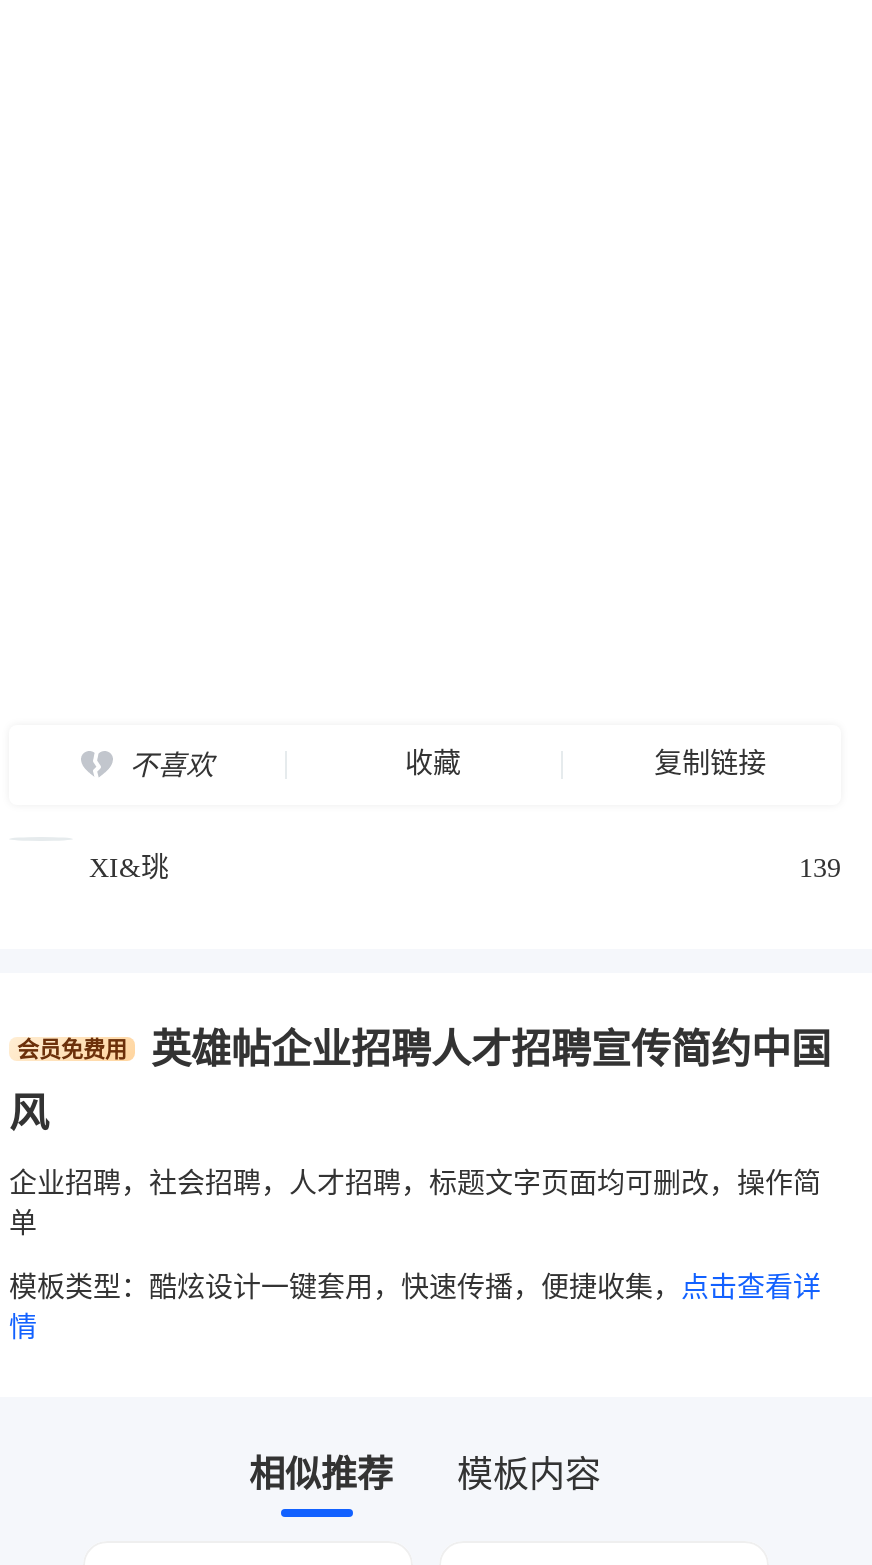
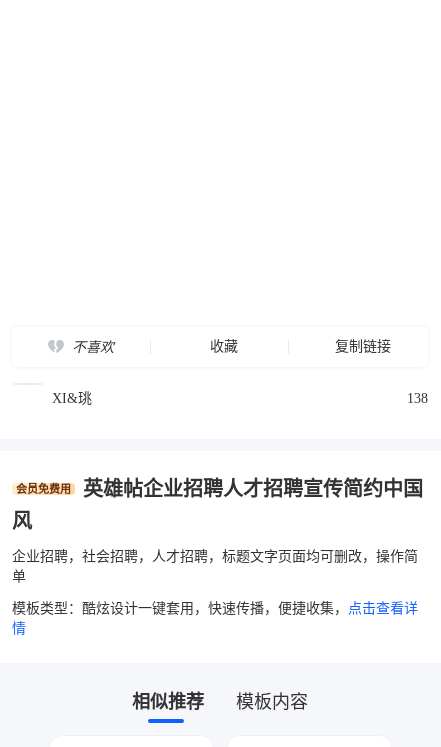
[799,853,841,883] 139 -> [407,391,428,406] 138

